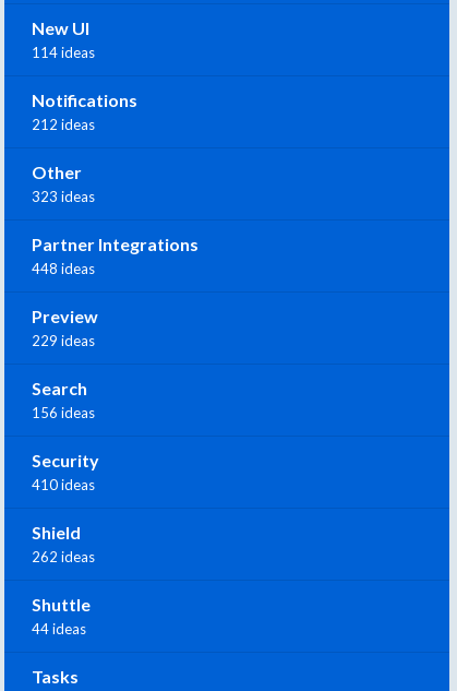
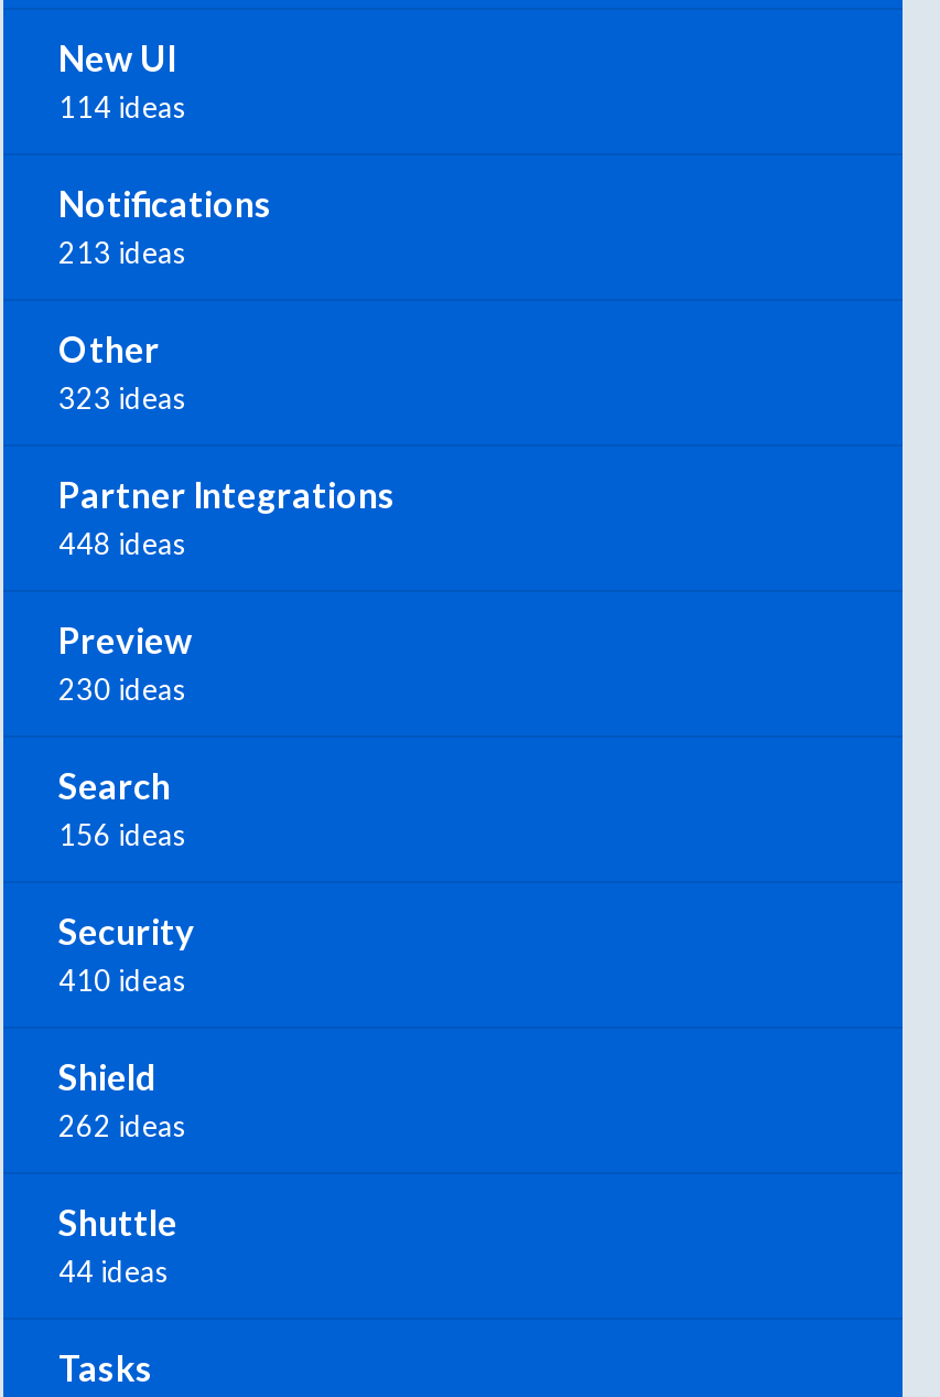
[32,116,95,134] 212 ideas -> [58,236,186,271] 213 ideas
[32,332,95,350] 229 ideas -> [58,672,186,708] 230 ideas

